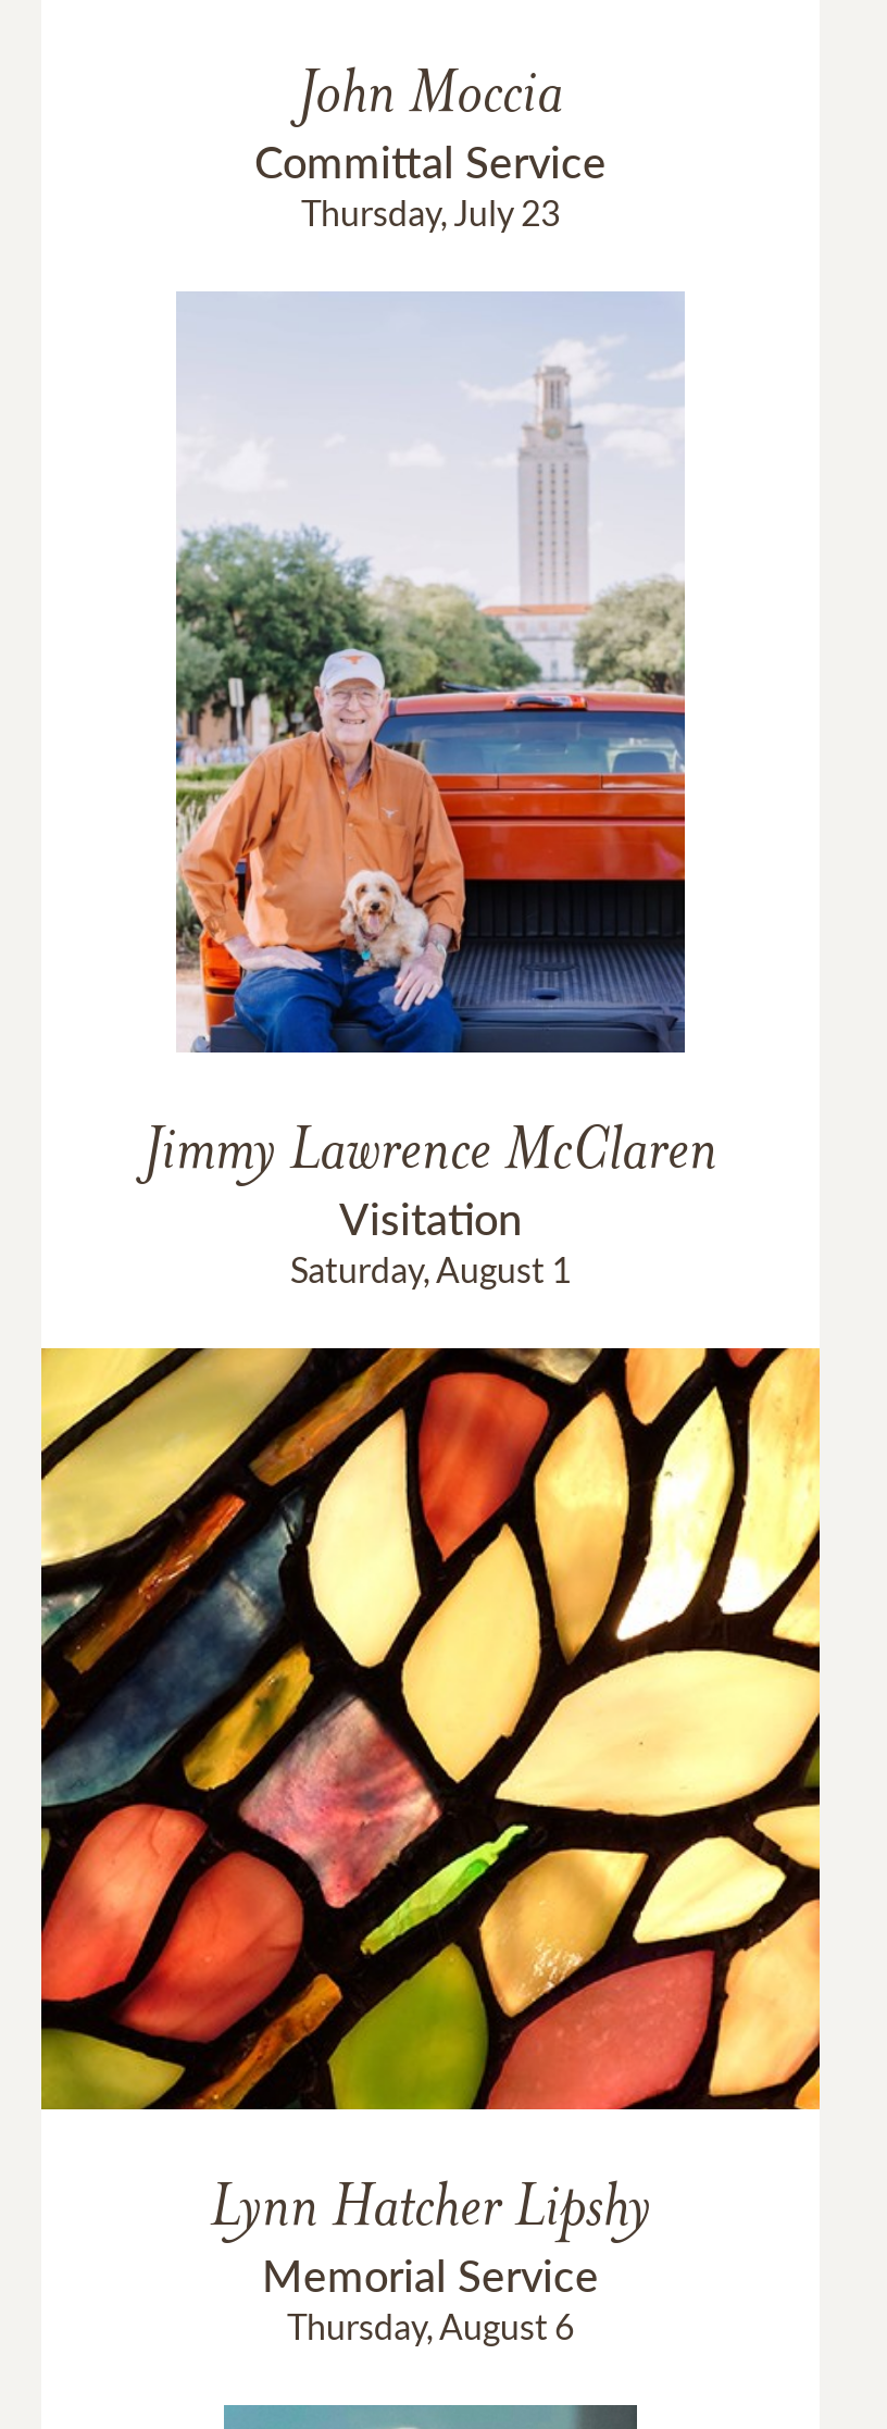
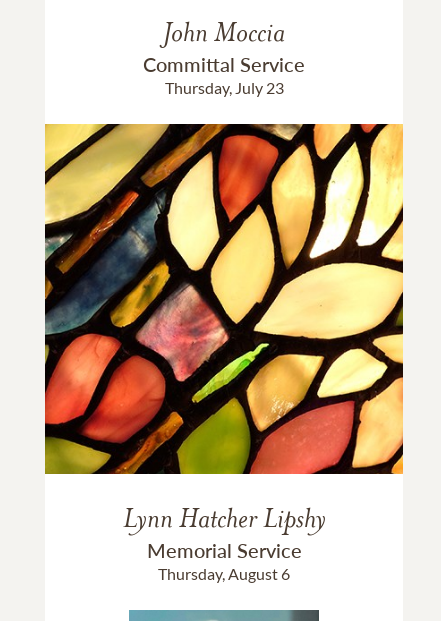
[143,291,717,1290] [image] | Jimmy Lawrence McClaren | Visitation | Saturday, August 1 -> none

